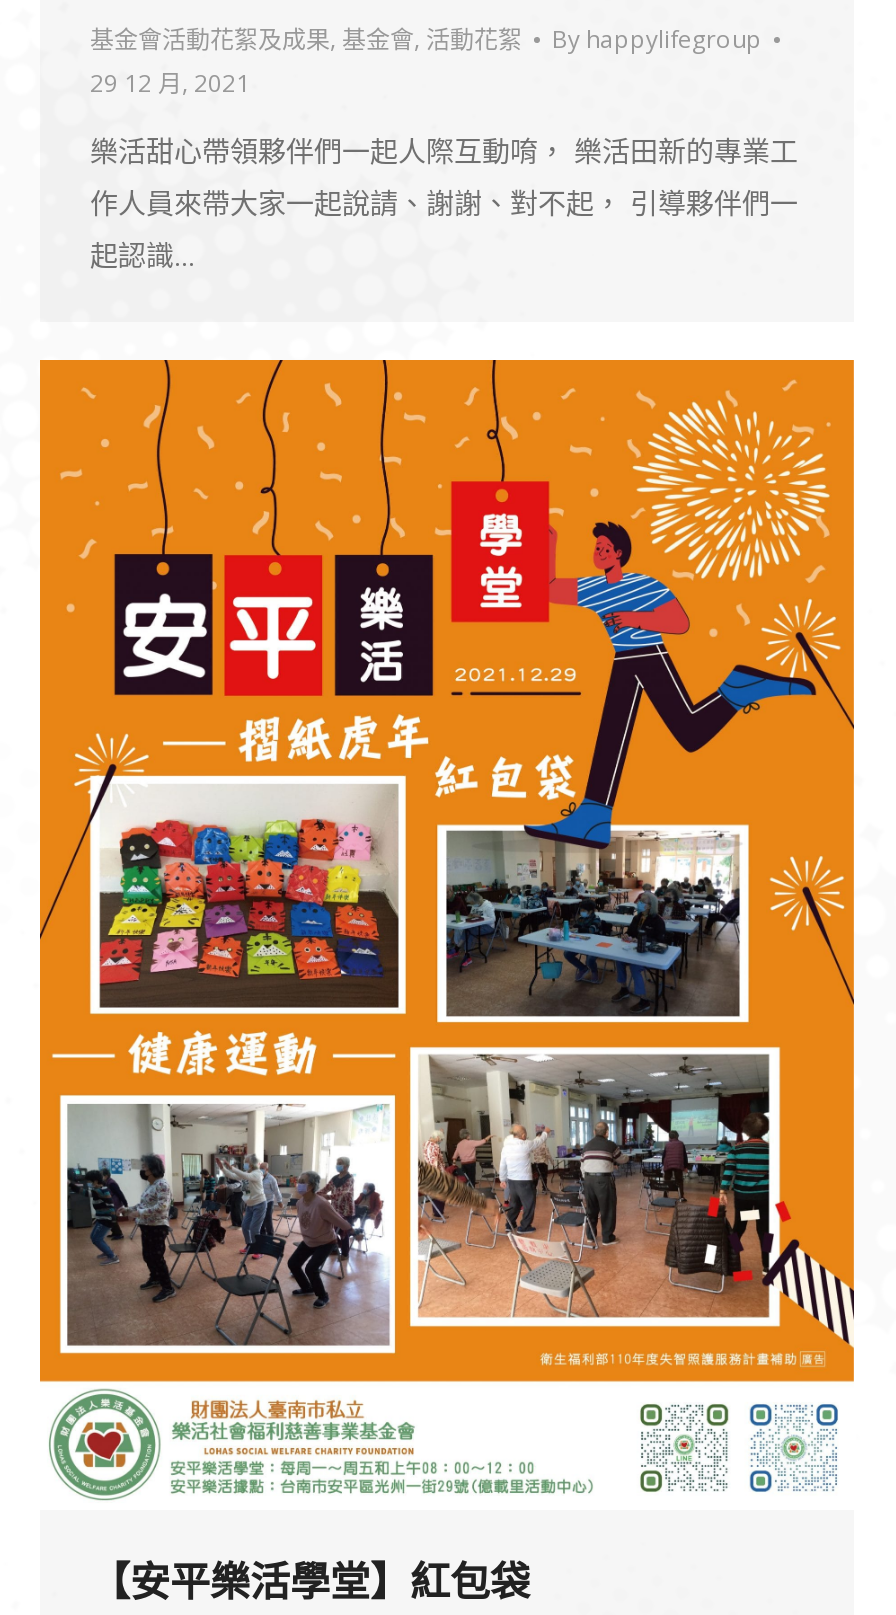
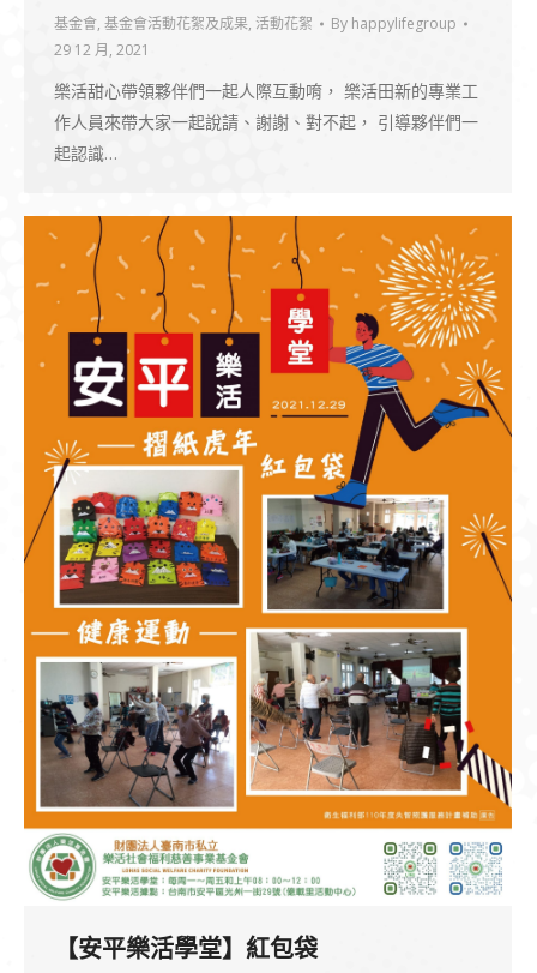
[90,21,522,55] 基金會活動花絮及成果,基金會,活動花絮 -> [54,13,313,33] 基金會,基金會活動花絮及成果,活動花絮

